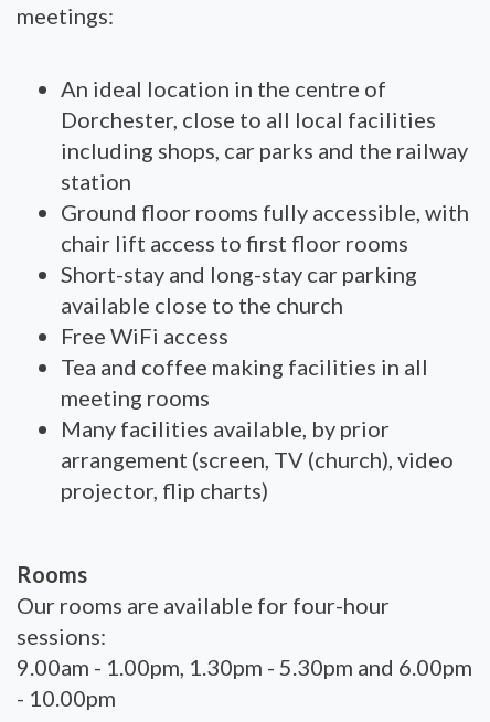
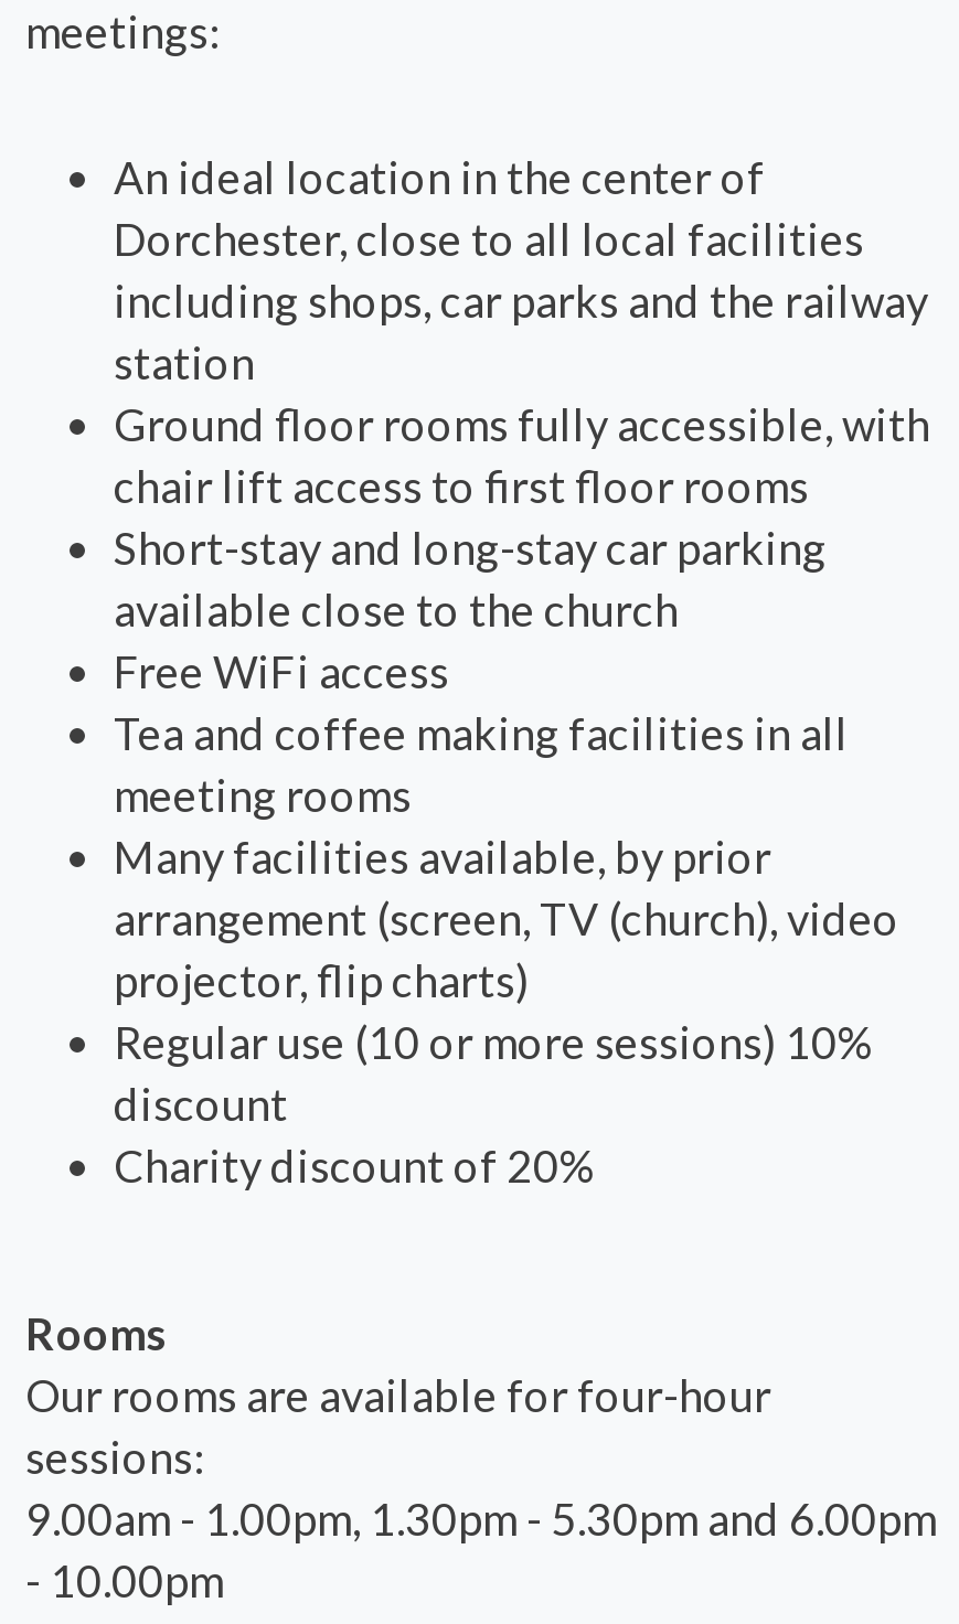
[61,75,386,102] An ideal location in the centre of -> [114,150,765,203] An ideal location in the center of
none -> [114,1015,875,1192] Regular use (10 or more sessions) 10% | discount | Charity discount of 20%

